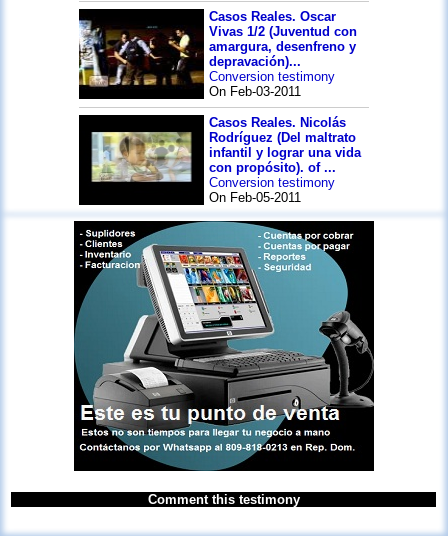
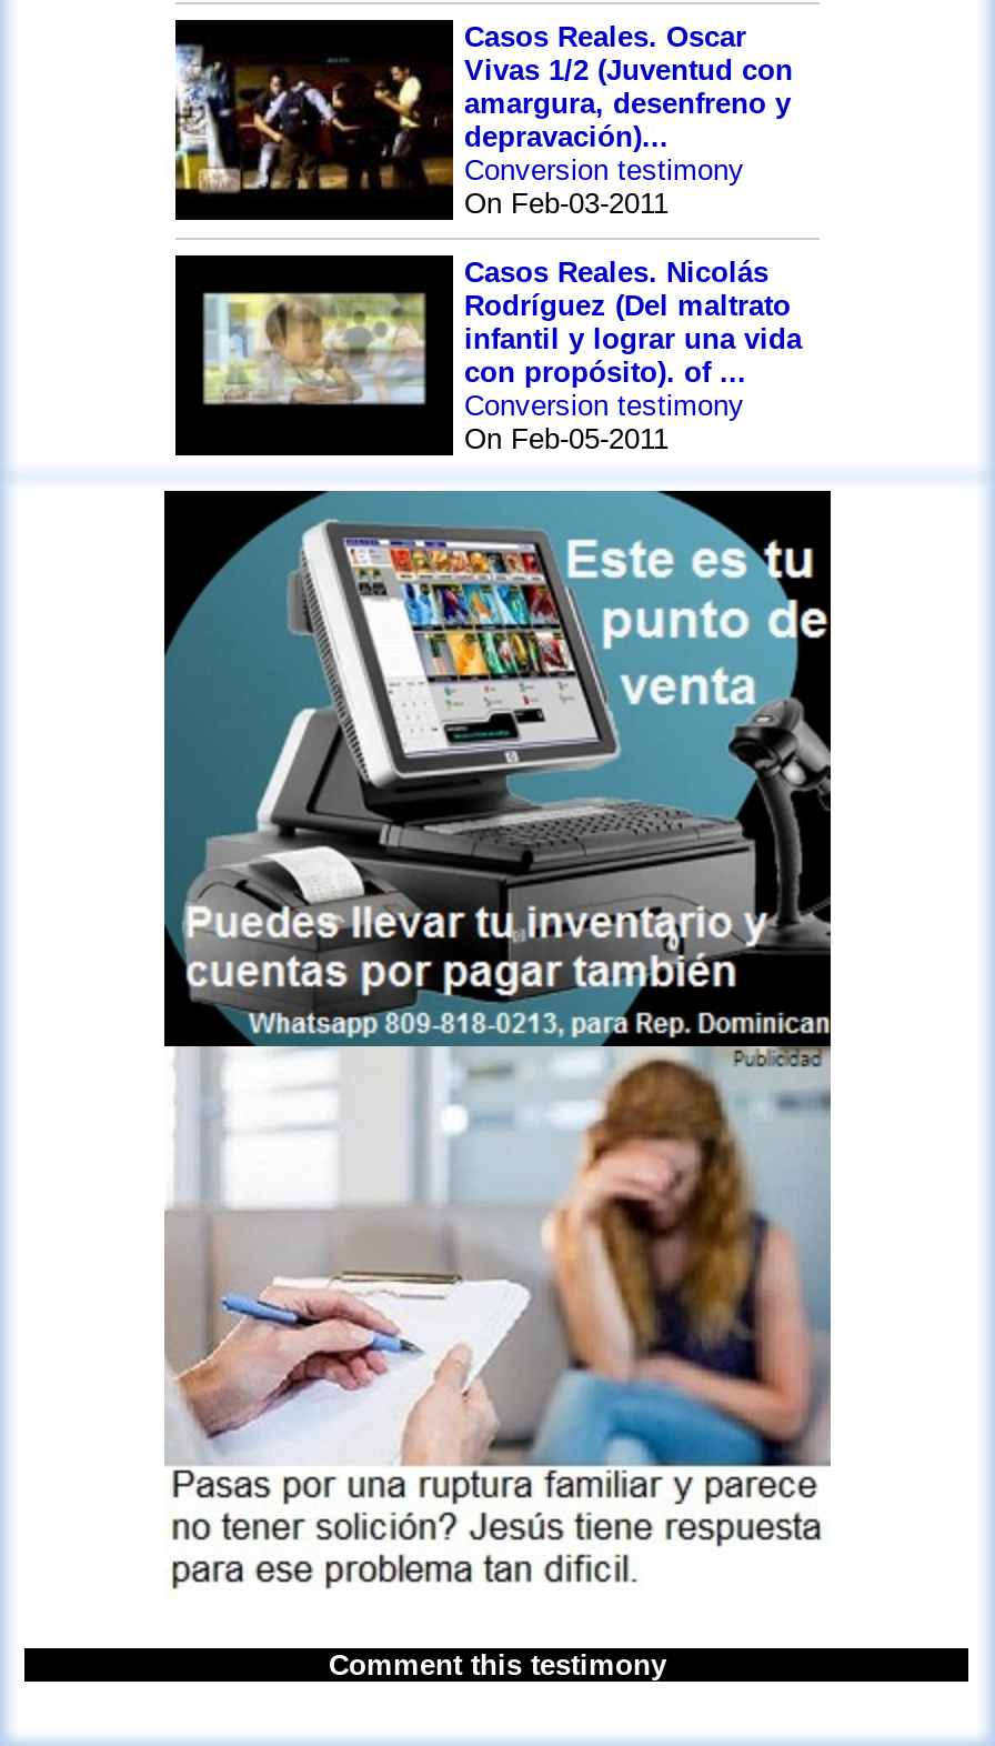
[73,220,374,472] [image] -> [162,489,833,1602] [image]

